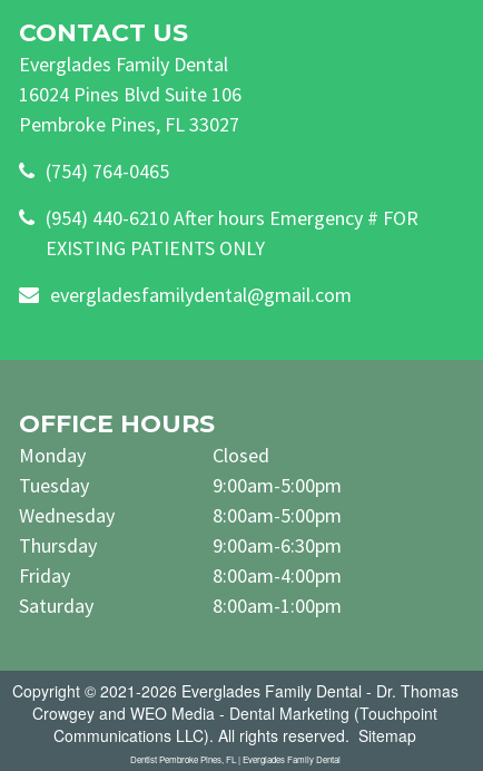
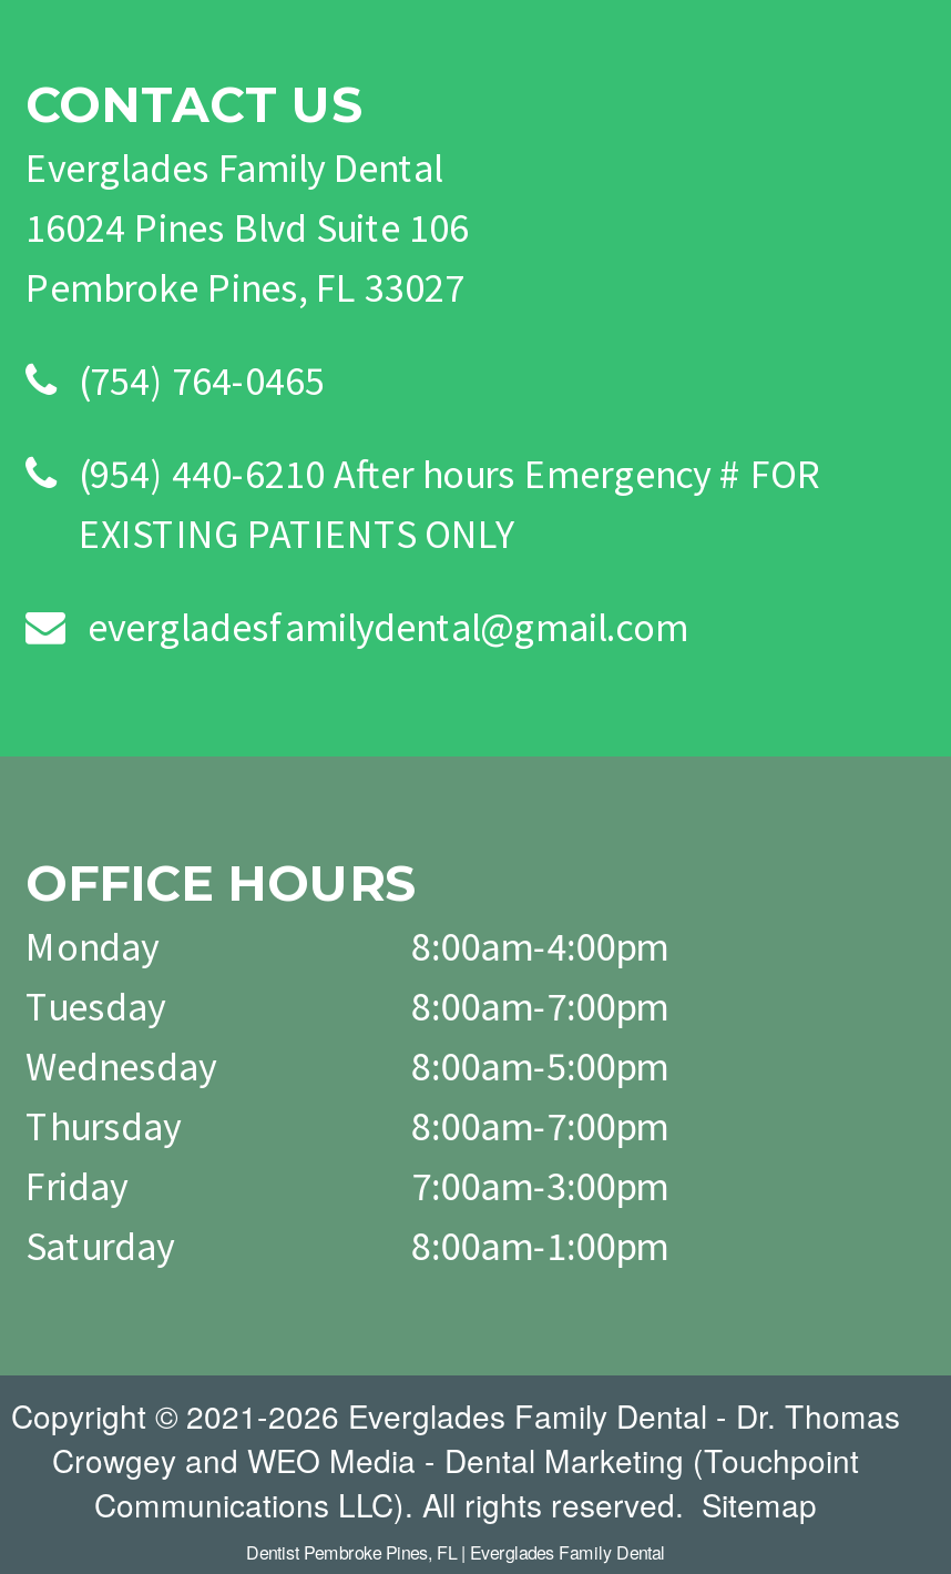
[213,442,342,498] Closed | 9:00am-5:00pm -> [412,920,669,1031] 8:00am-4:00pm | 8:00am-7:00pm
[213,532,342,588] 9:00am-6:30pm | 8:00am-4:00pm -> [412,1100,669,1211] 8:00am-7:00pm | 7:00am-3:00pm

